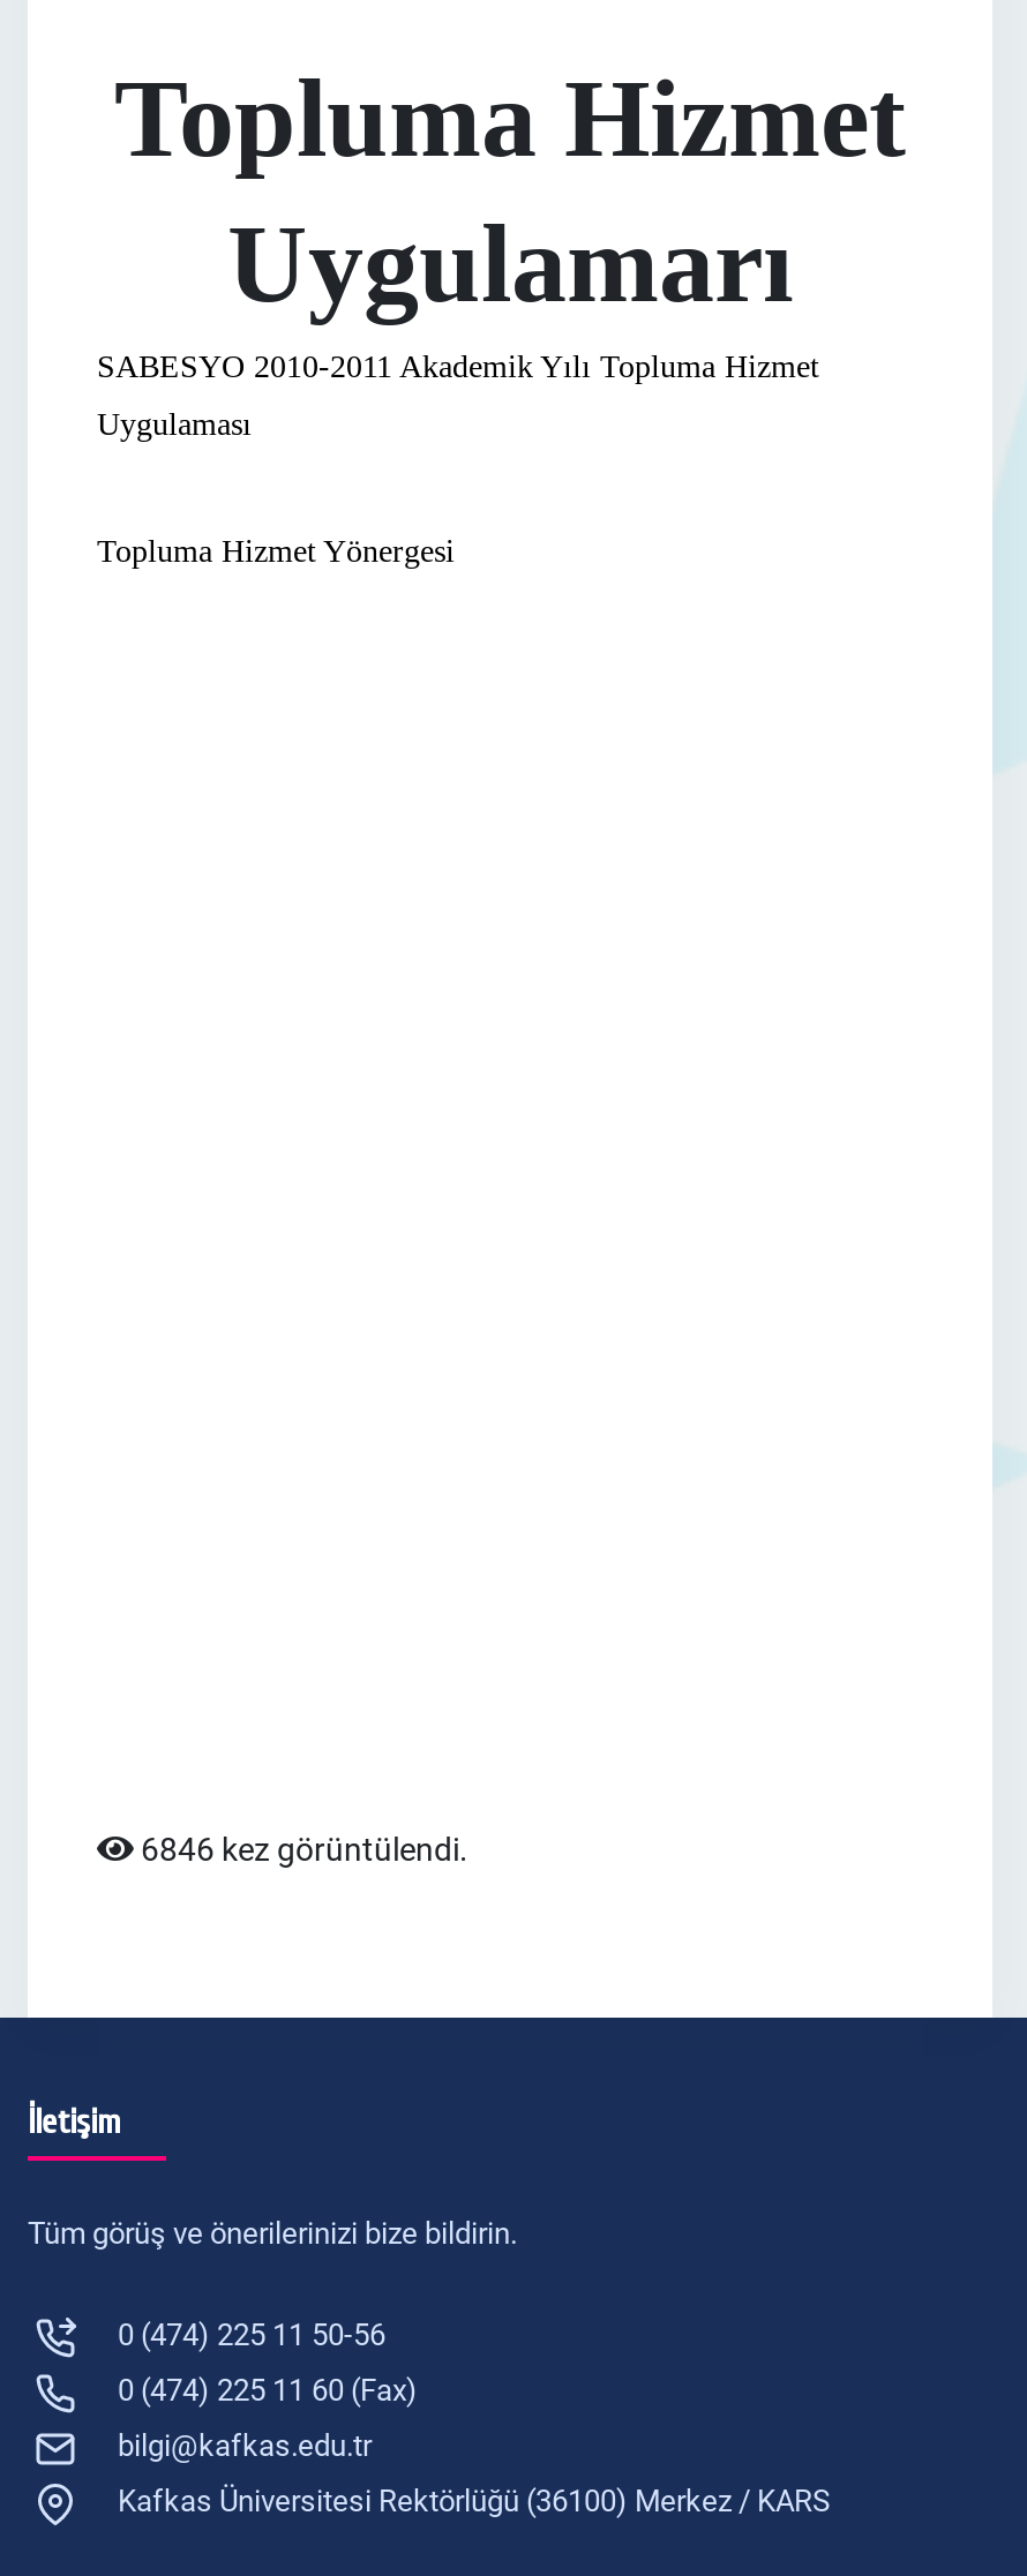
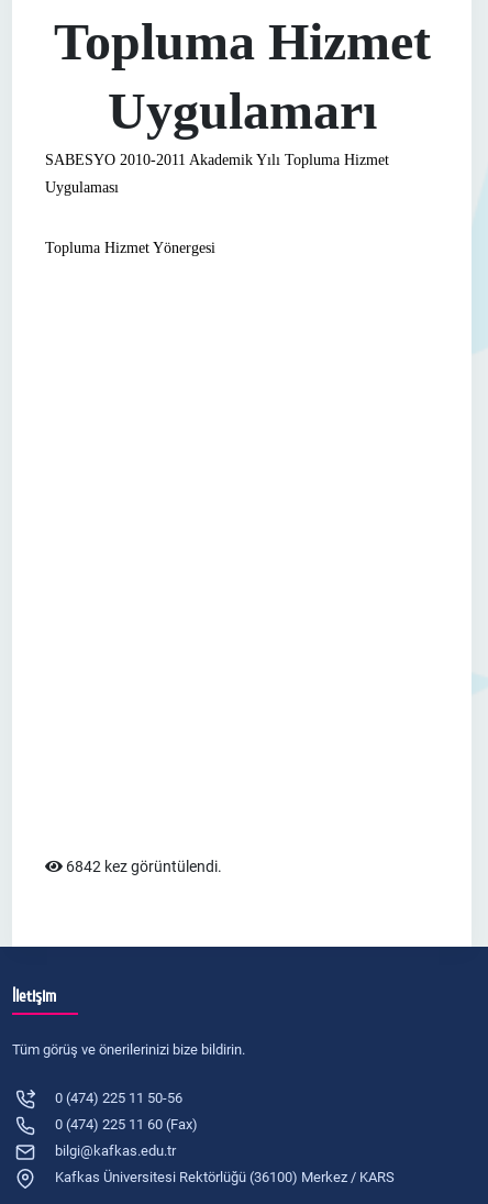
[134,1831,468,1868] 6846 kez görüntülendi. -> [63,858,222,875] 6842 kez görüntülendi.

